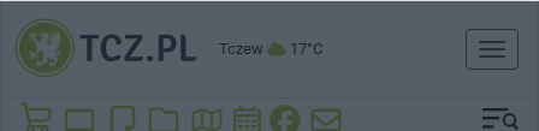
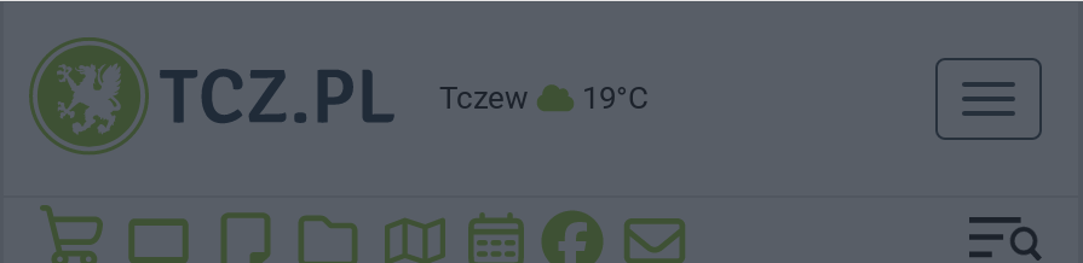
[219,40,322,58] Tczew 17°C -> [439,80,647,116] Tczew 19°C

